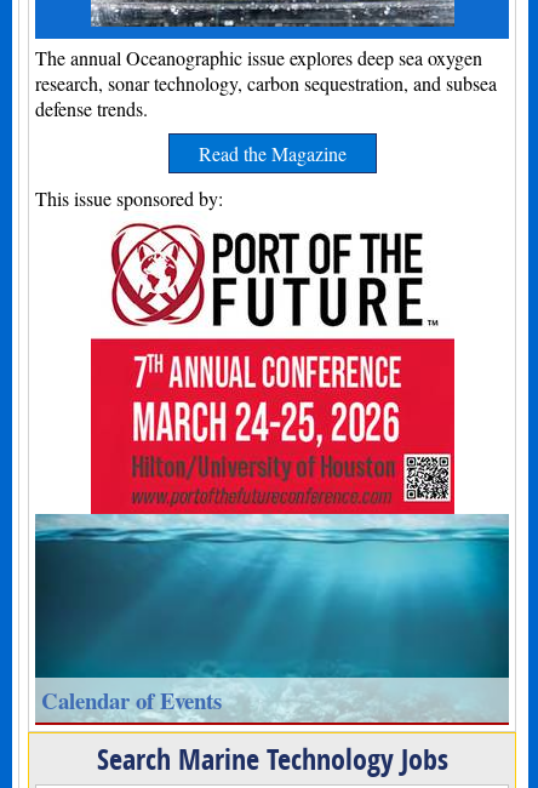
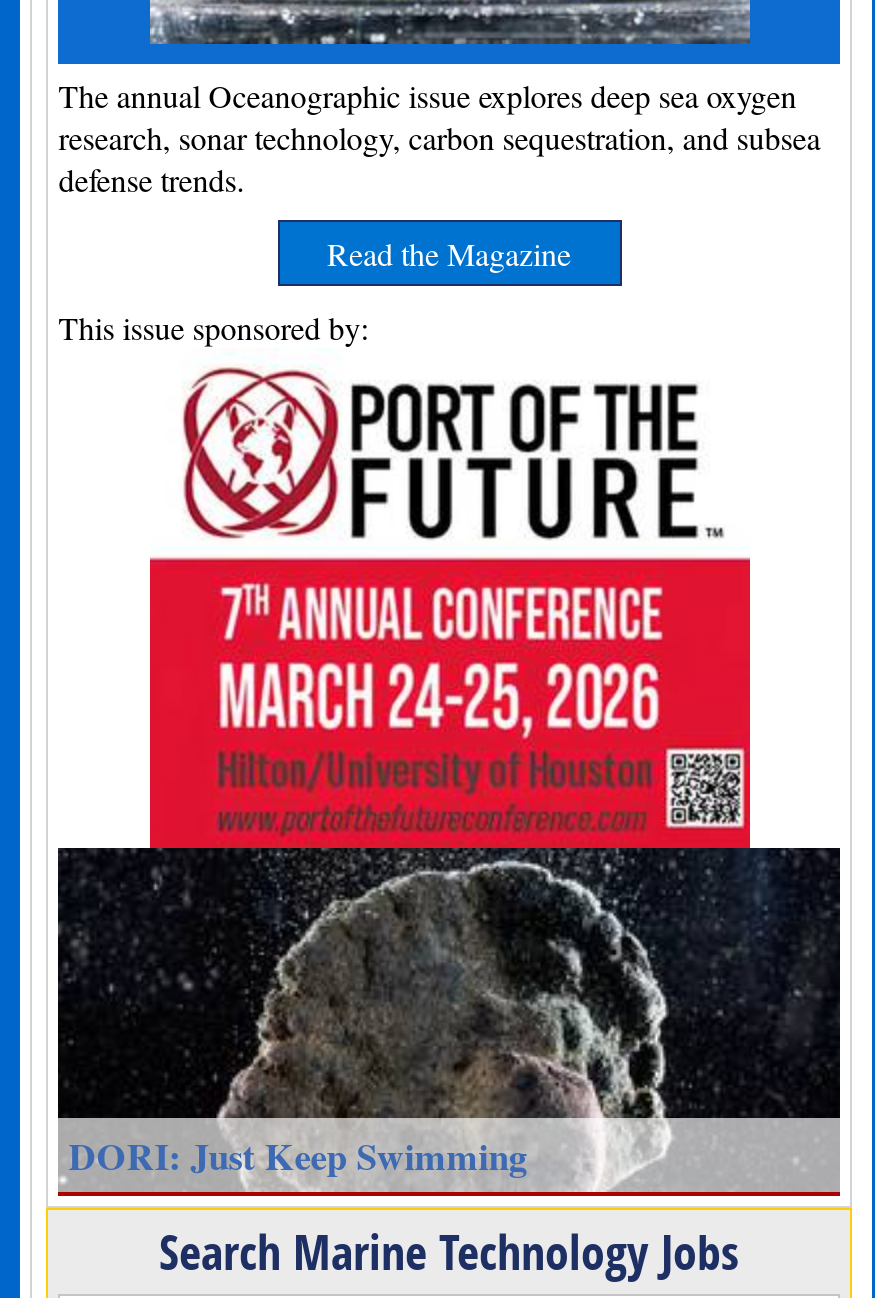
[34,513,510,723] [image] | Calendar of Events -> [56,846,842,1192] [image] | DORI: Just Keep Swimming

